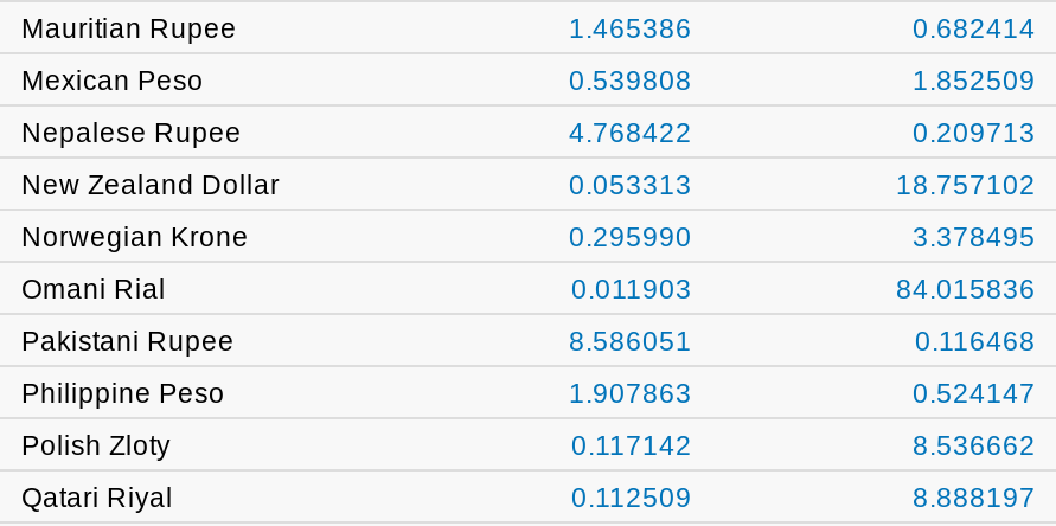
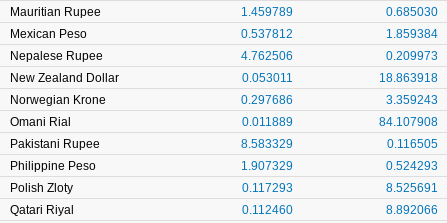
[569,12,692,43] 1.465386 -> [241,5,293,18] 1.459789
[913,12,1036,43] 0.682414 -> [386,5,438,18] 0.685030
[569,64,692,95] 0.539808 -> [241,27,293,40] 0.537812
[913,64,1036,95] 1.852509 -> [386,27,438,40] 1.859384
[569,116,692,147] 4.768422 -> [241,49,293,62] 4.762506
[913,116,1036,147] 0.209713 -> [386,49,438,62] 0.209973
[569,168,692,199] 0.053313 -> [242,71,293,84] 0.053011
[896,168,1036,199] 18.757102 -> [379,71,438,84] 18.863918
[569,220,692,251] 0.295990 -> [241,93,293,106] 0.297686
[913,220,1036,251] 3.378495 -> [386,93,438,106] 3.359243
[571,272,692,303] 0.011903 -> [242,115,293,128] 0.011889
[896,272,1036,303] 84.015836 -> [379,115,438,128] 84.107908
[569,325,692,355] 8.586051 -> [241,137,293,150] 8.583329
[915,325,1036,355] 0.116468 -> [387,137,438,150] 0.116505
[569,377,692,408] 1.907863 -> [241,159,293,172] 1.907329
[913,377,1036,408] 0.524147 -> [386,159,438,172] 0.524293
[571,429,692,460] 0.117142 -> [242,181,293,194] 0.117293
[913,429,1036,460] 8.536662 -> [386,181,438,194] 8.525691
[571,481,692,512] 0.112509 -> [242,203,293,216] 0.112460
[913,481,1036,512] 8.888197 -> [386,203,438,216] 8.892066

